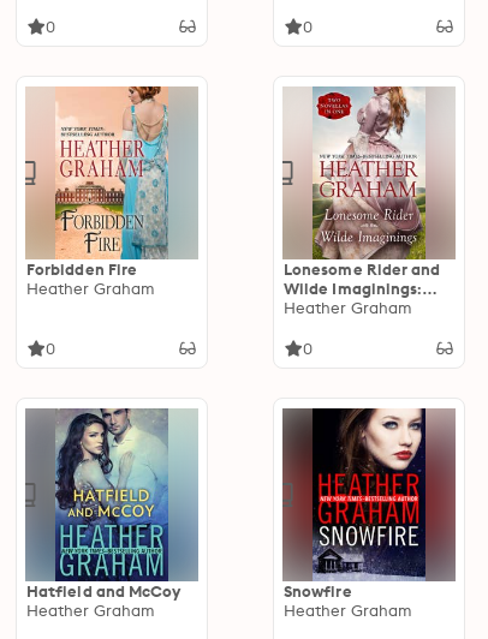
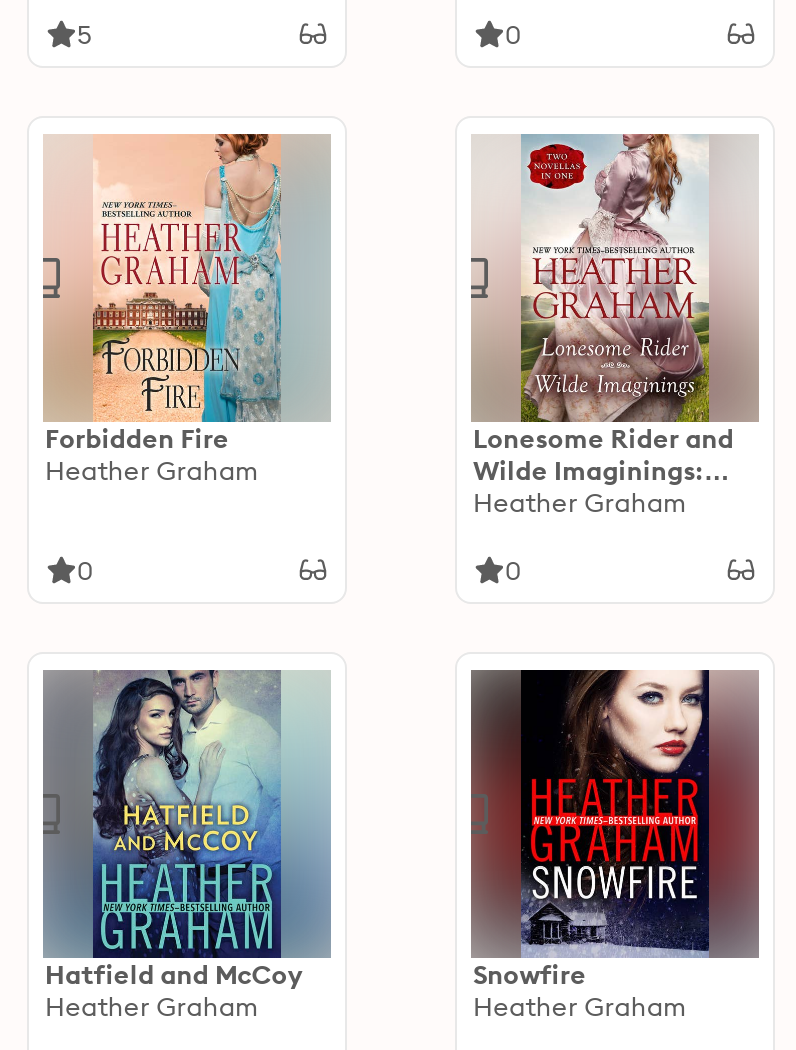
[46,17,55,36] 0 -> [77,18,91,50] 5

